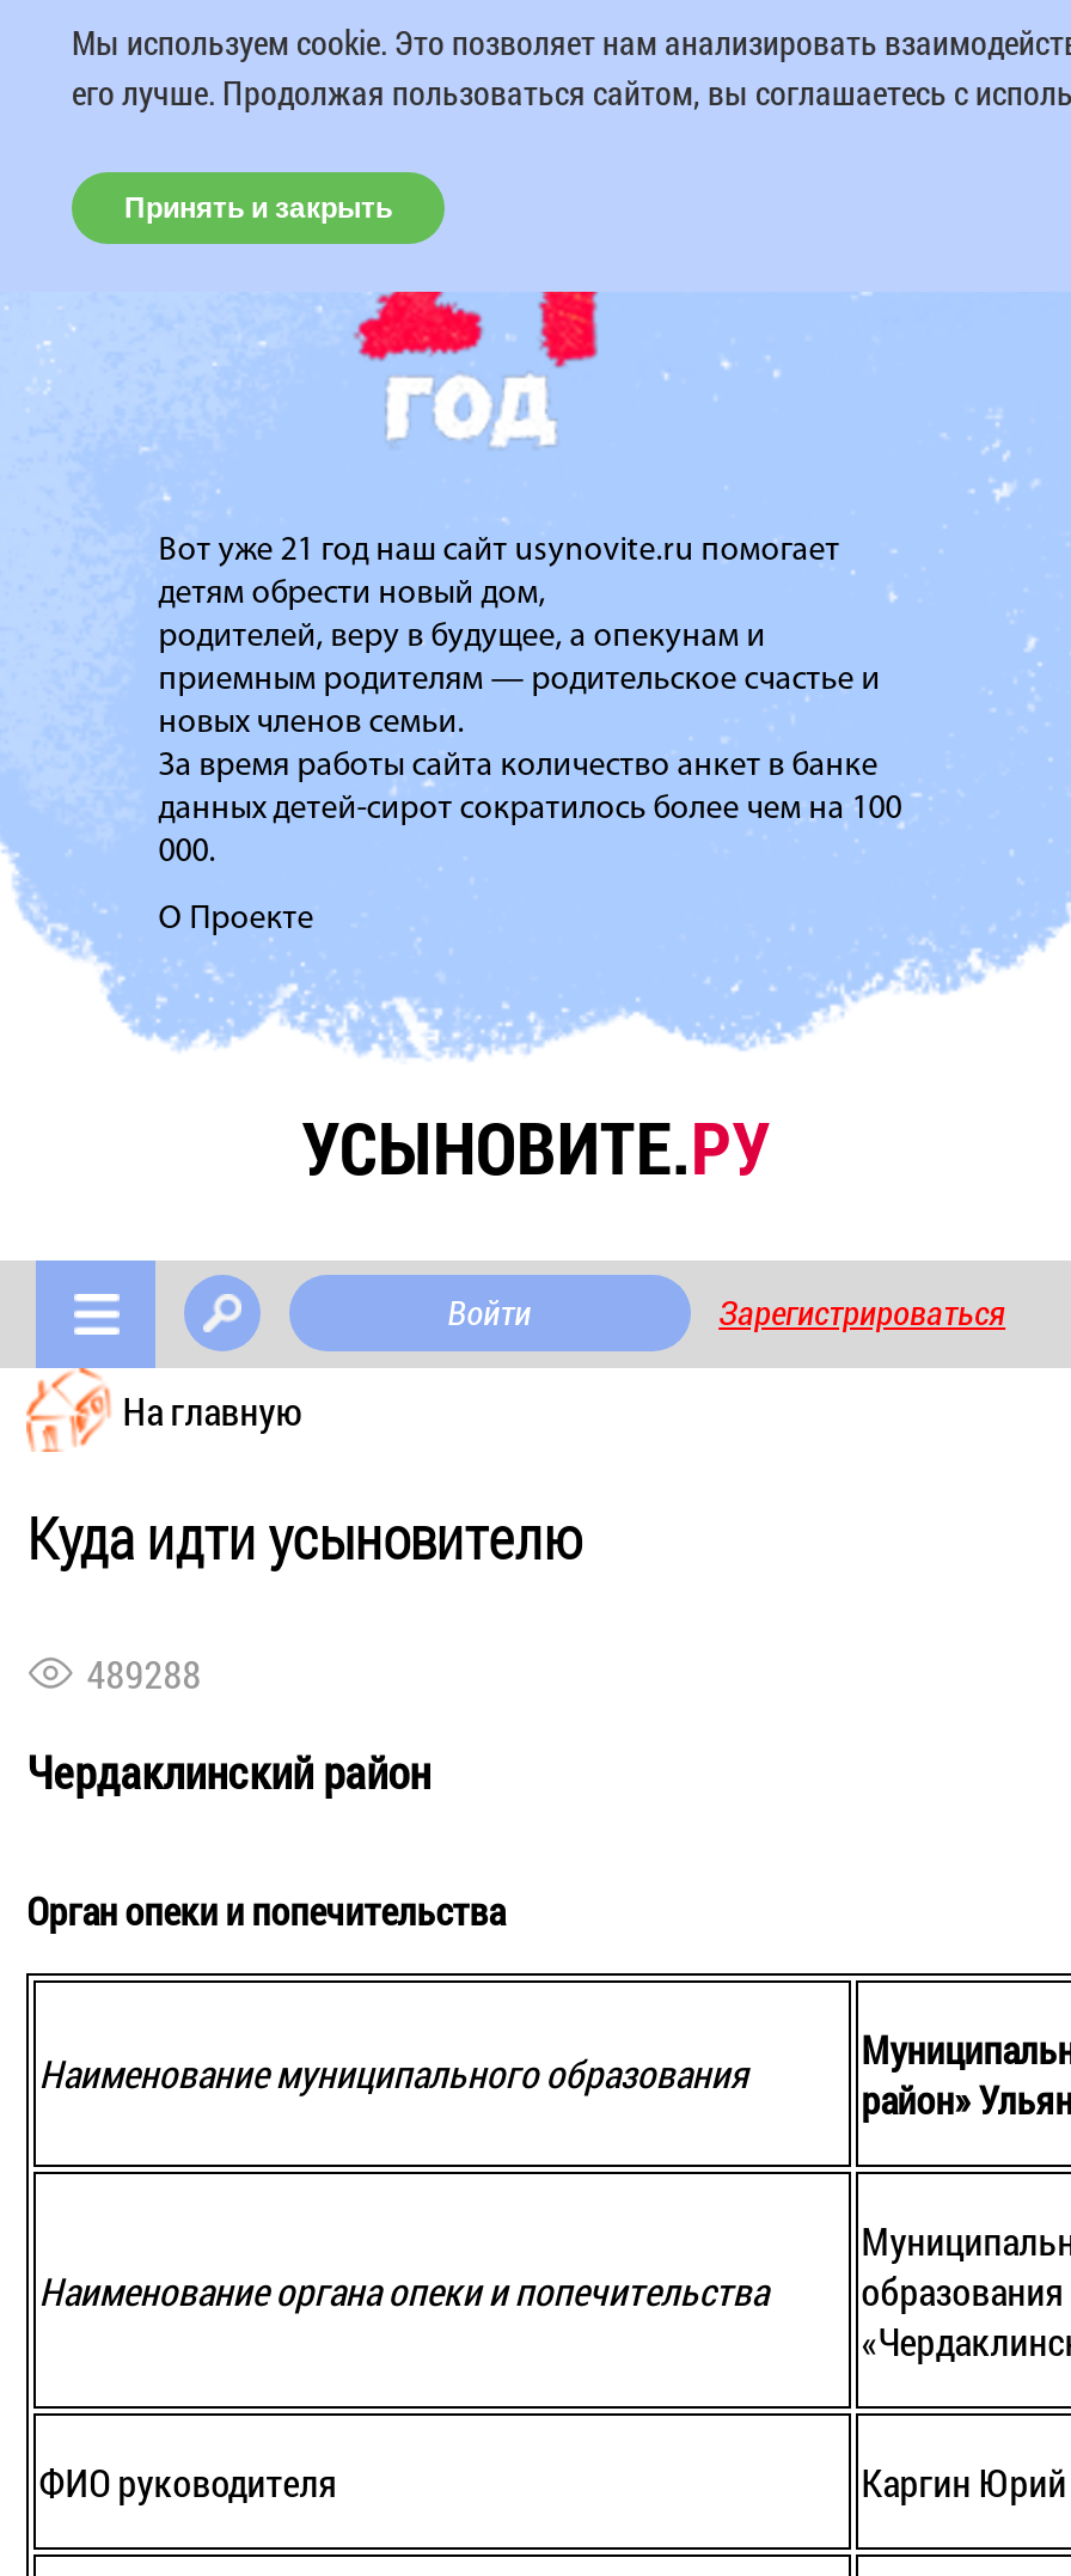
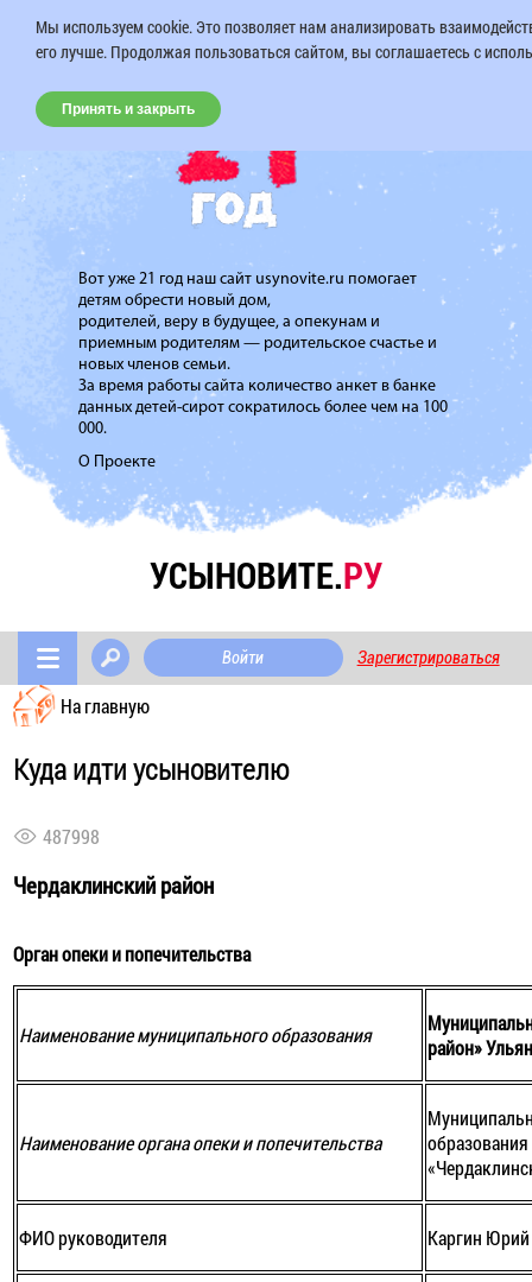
[87,1647,201,1697] 489288 -> [43,823,100,848] 487998

